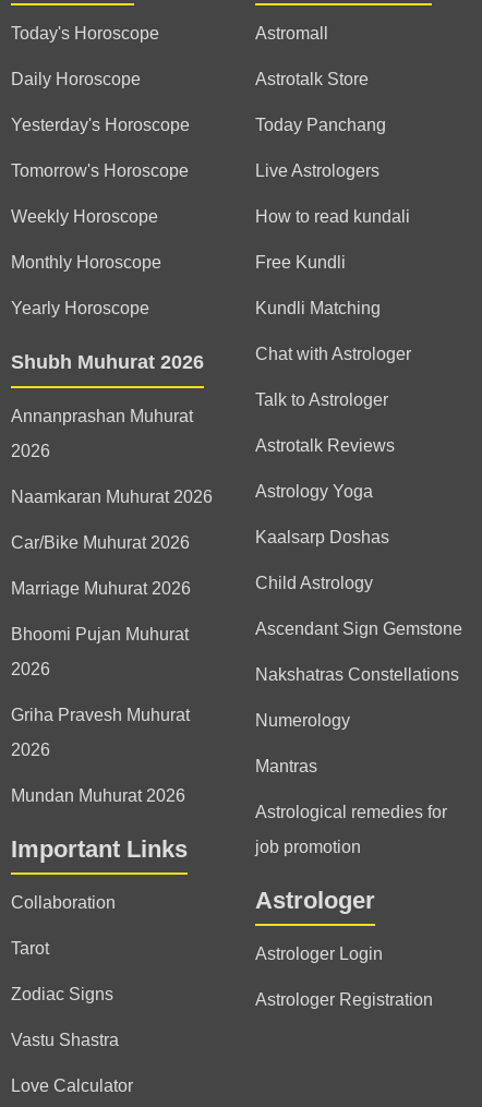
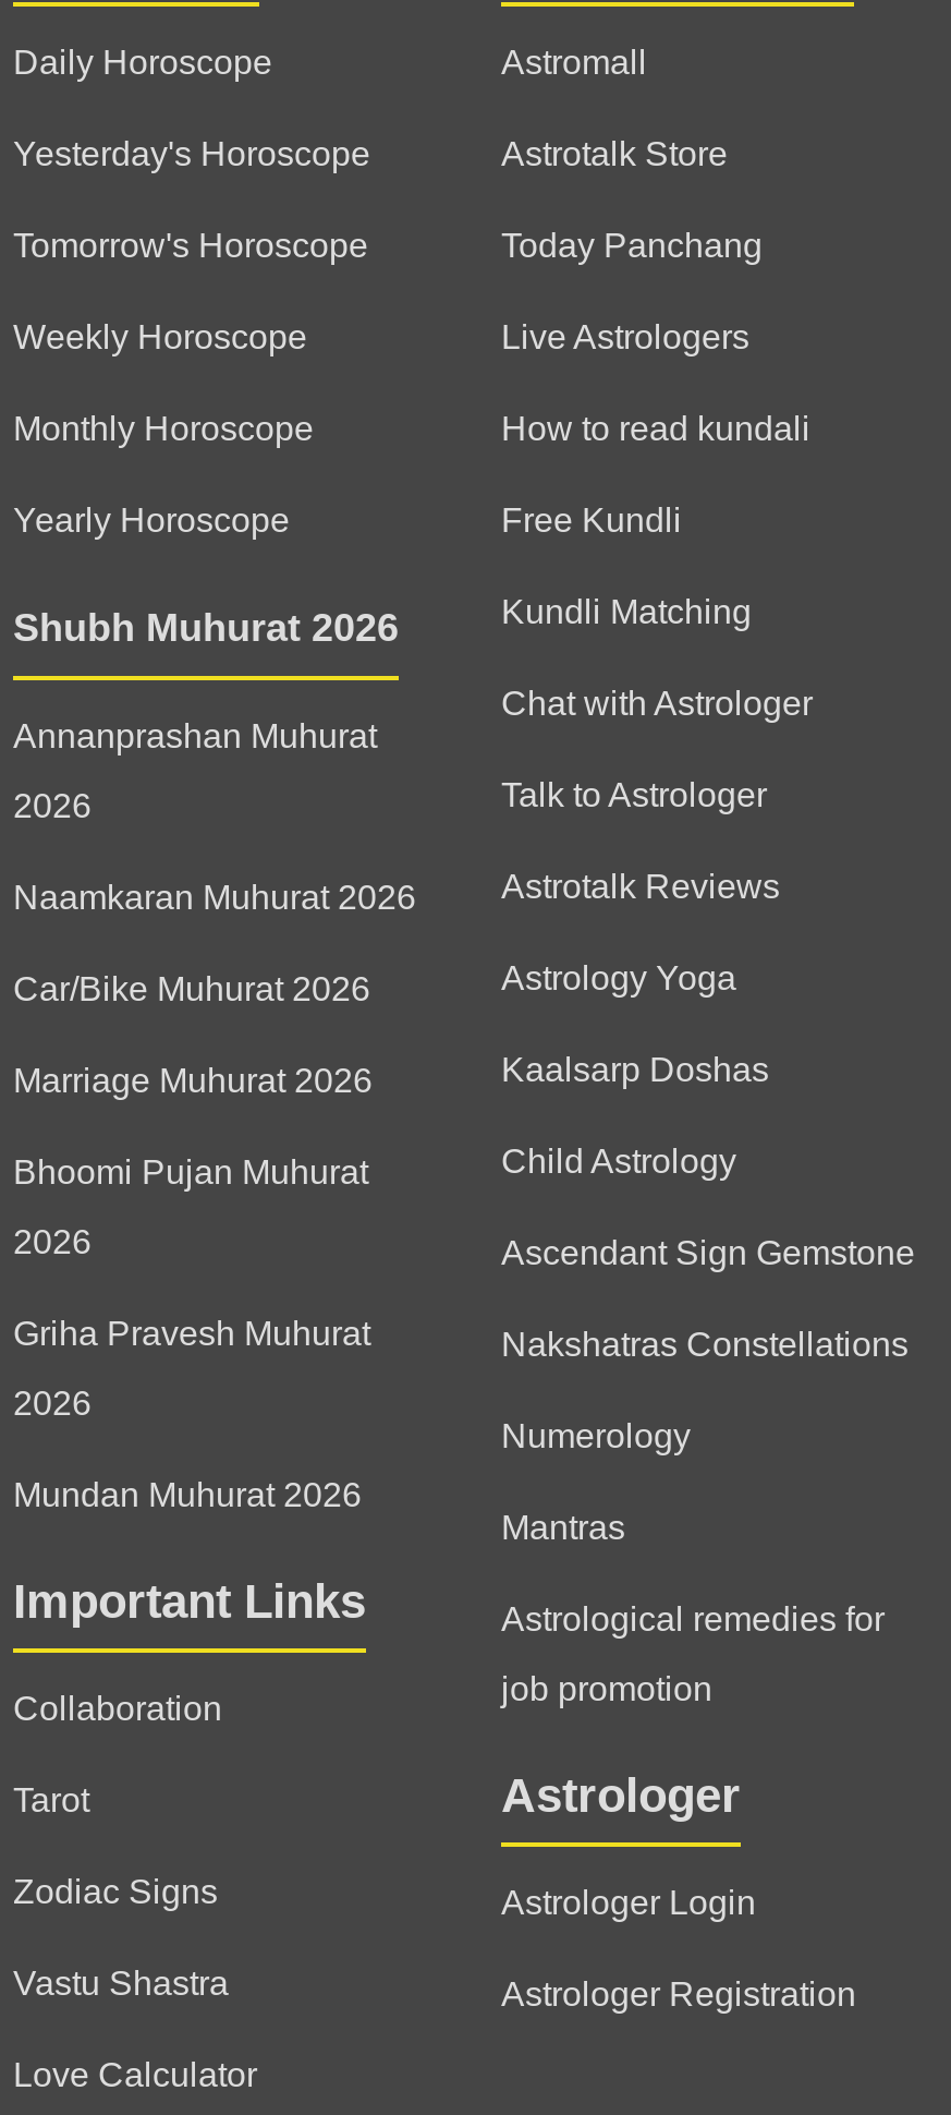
[11,24,159,43] Today's Horoscope -> none

